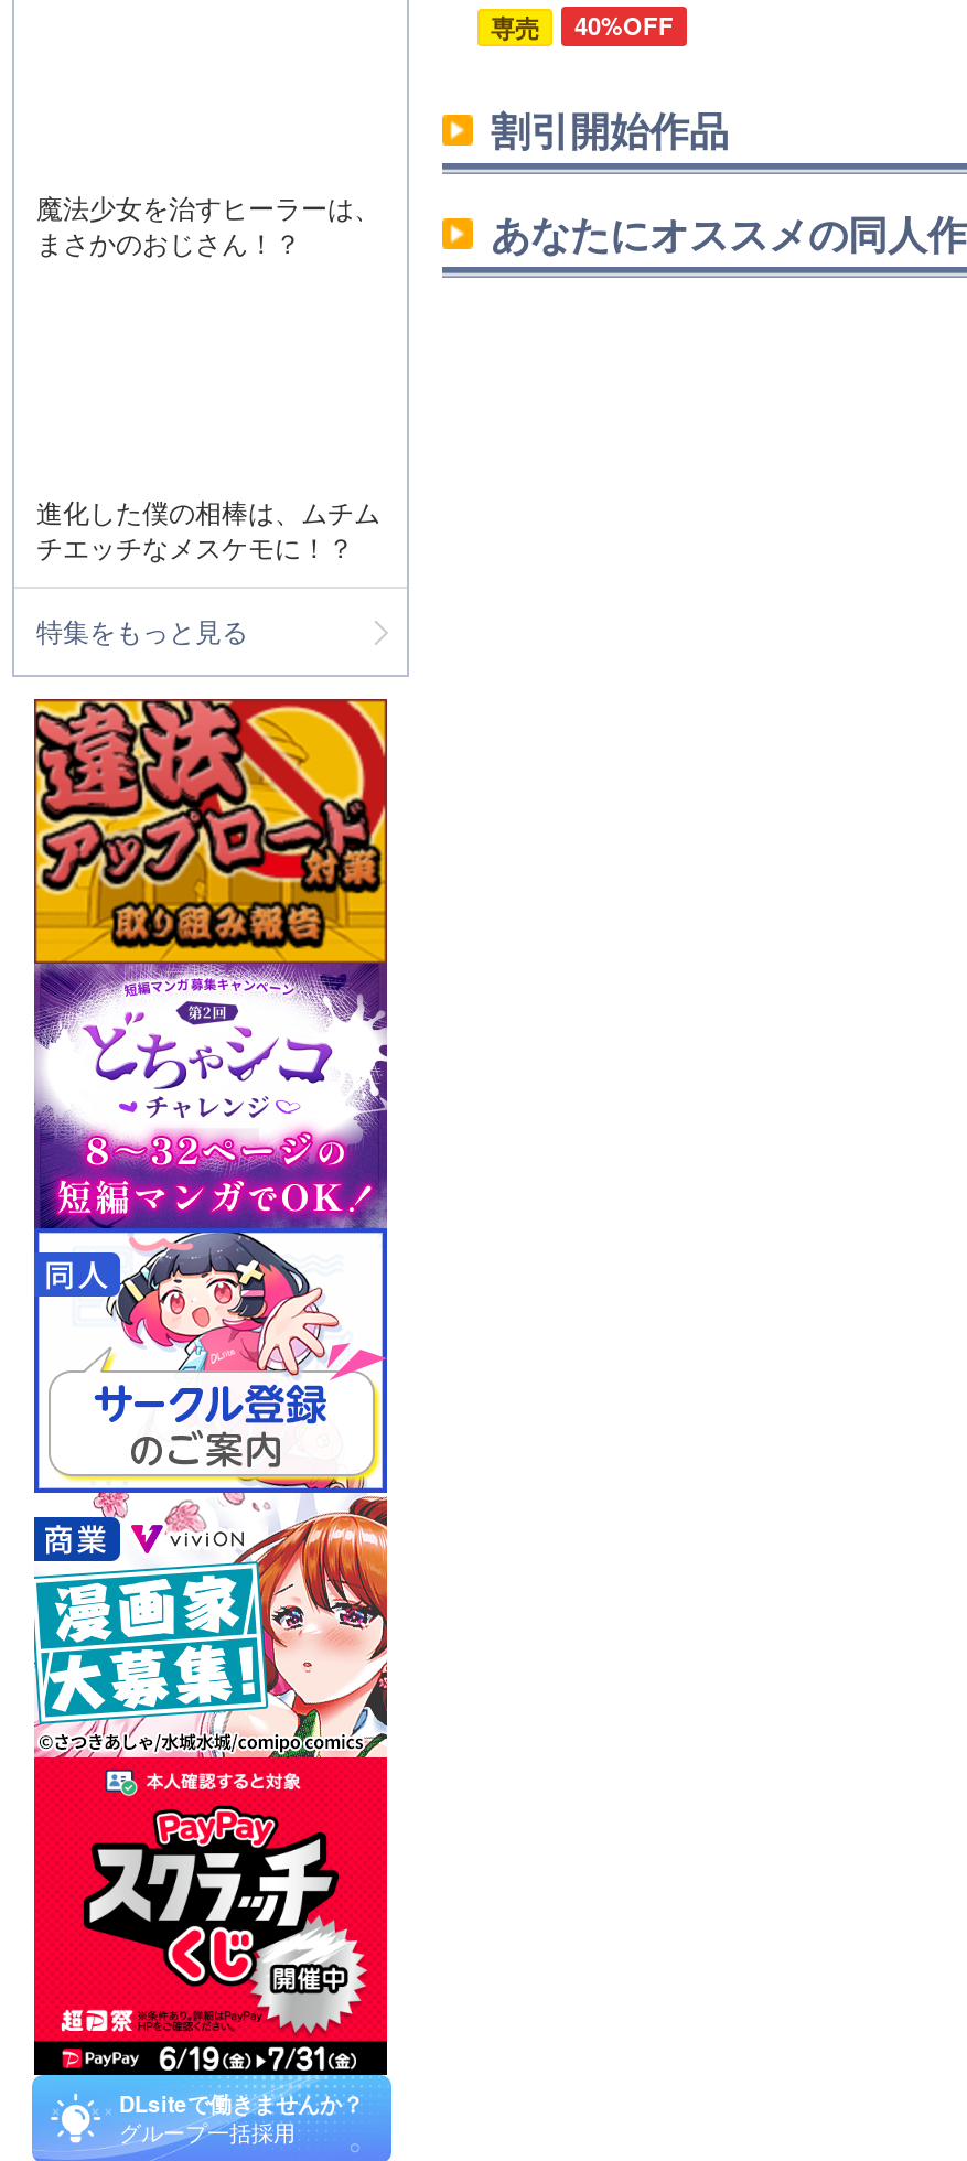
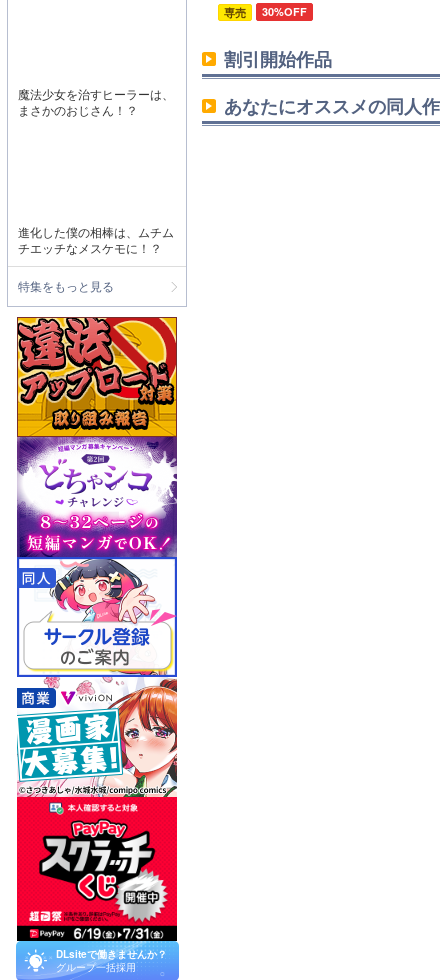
[491,9,674,43] 専売 40%OFF -> [224,4,307,19] 専売 30%OFF

